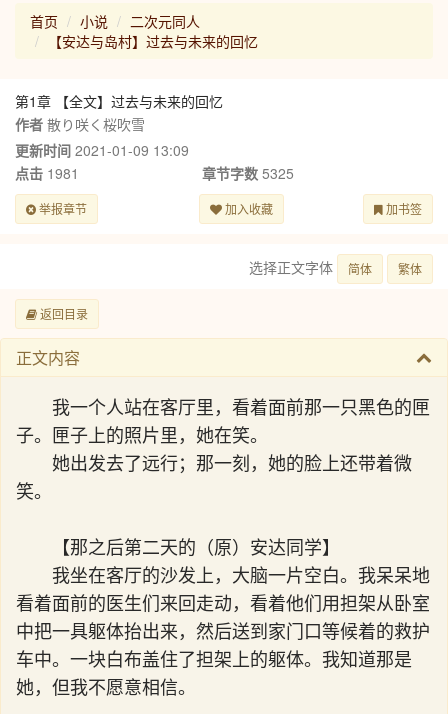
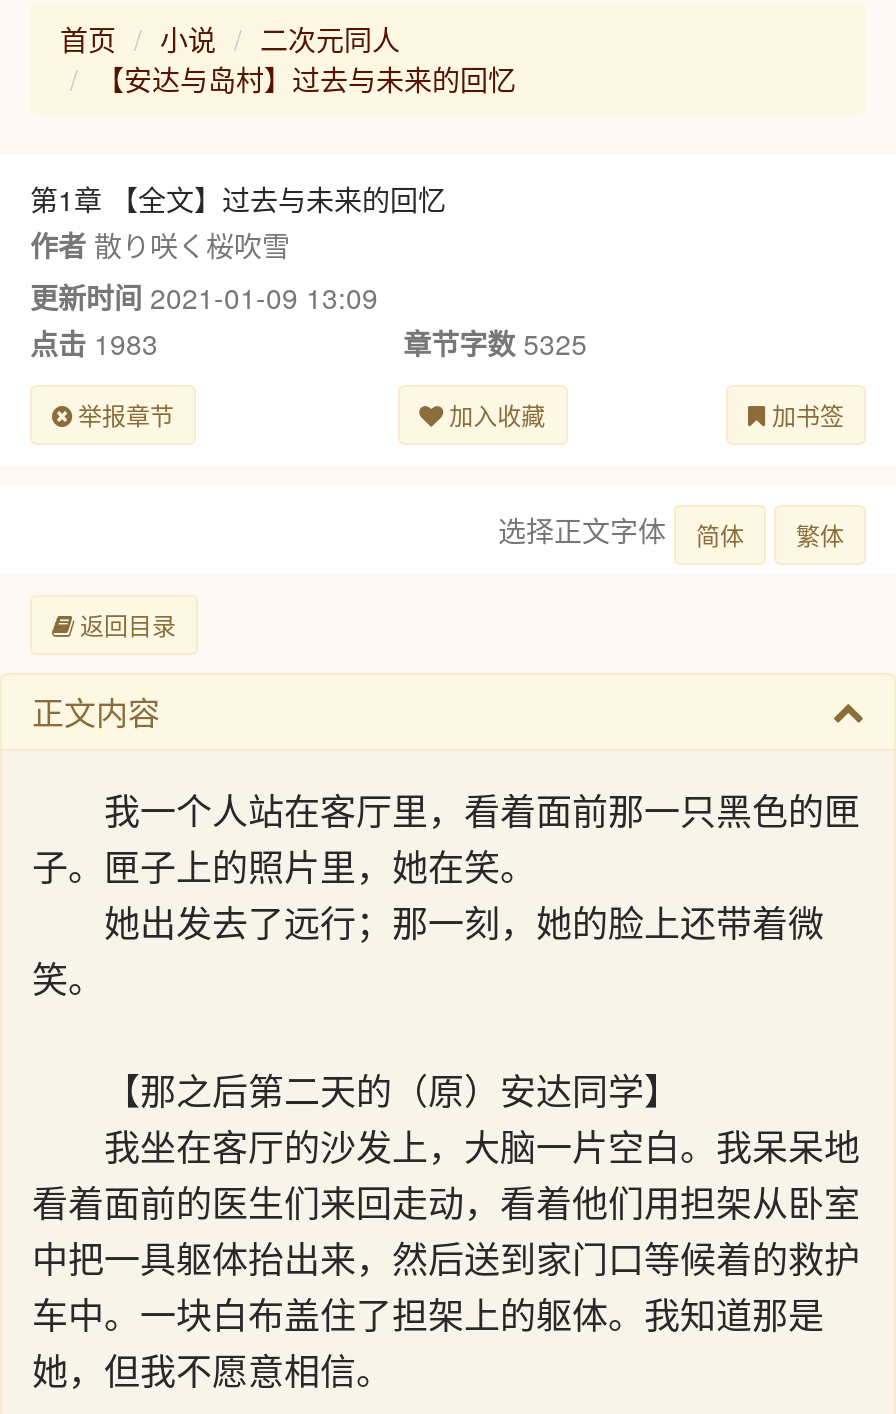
[15,163,79,183] 点击1981 -> [30,323,158,363] 点击1983

